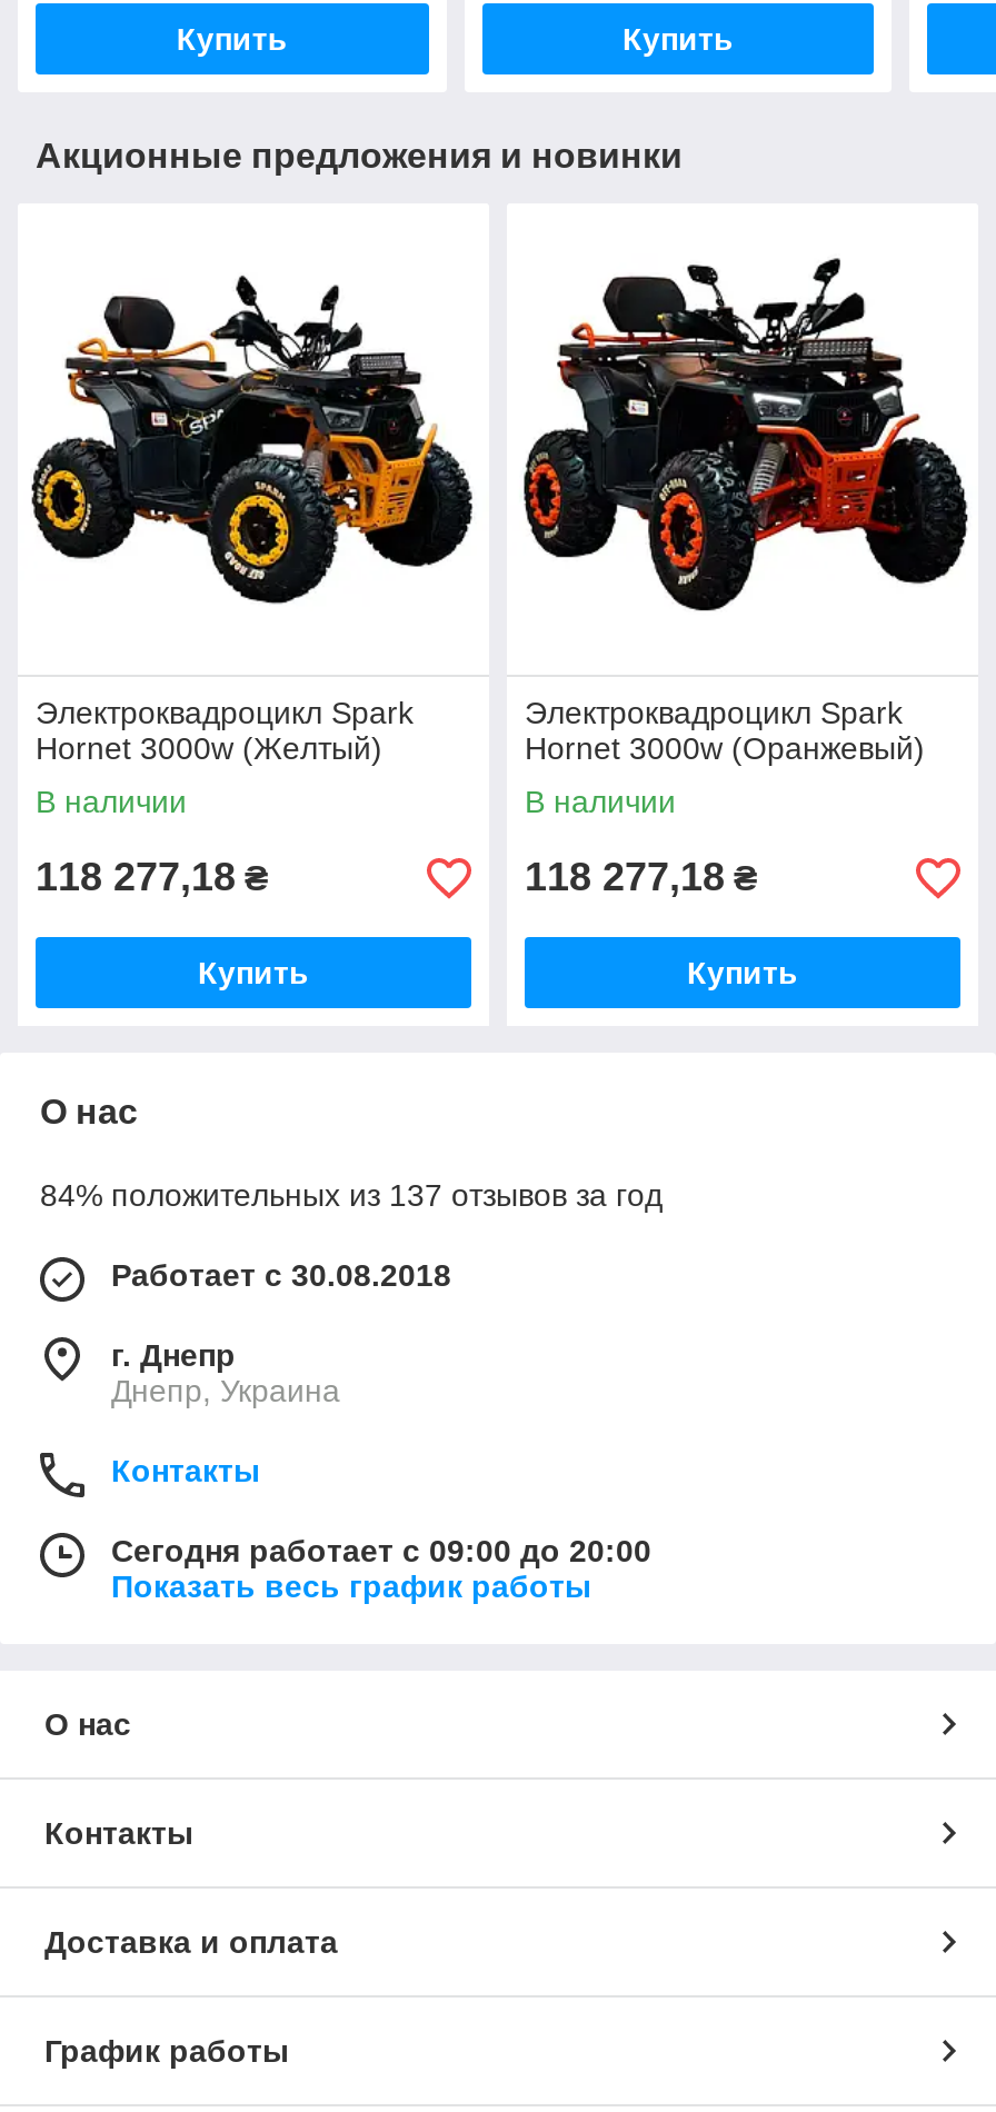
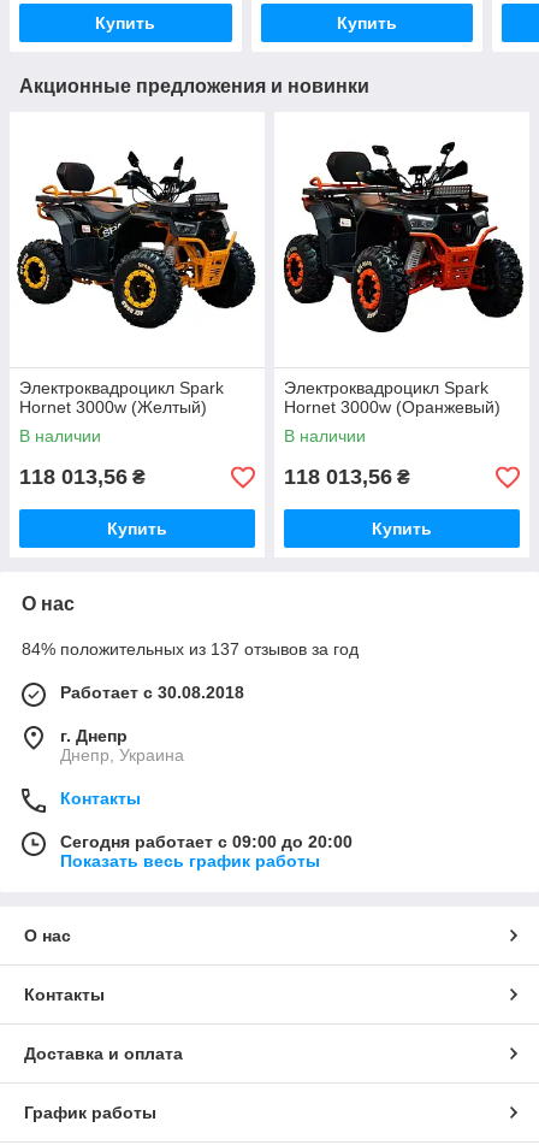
[36,856,269,900] 118 277,18 ₴ -> [19,465,146,489] 118 013,56 ₴
[525,856,758,900] 118 277,18 ₴ -> [284,465,410,489] 118 013,56 ₴

